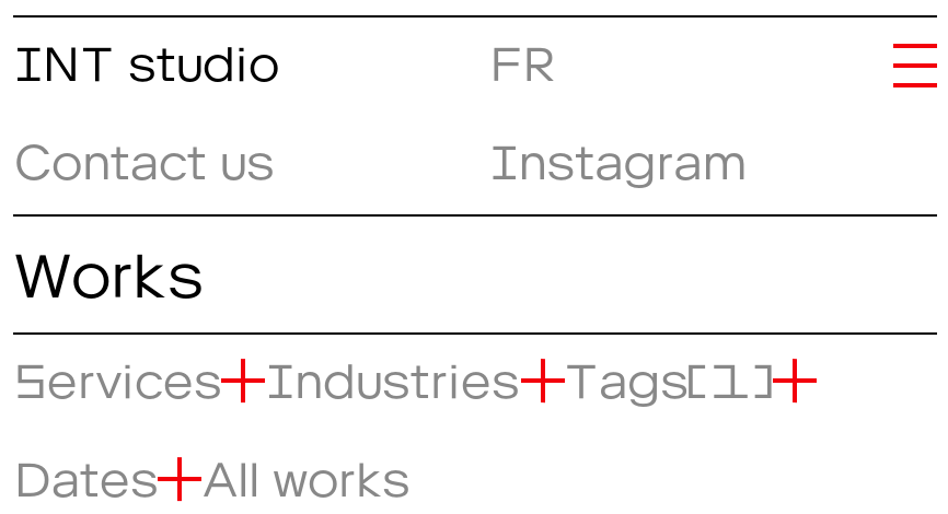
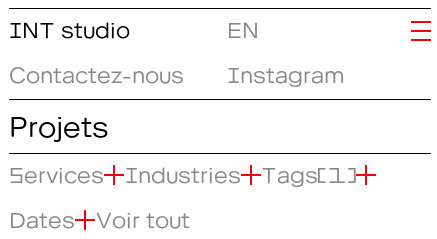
[490,21,555,86] FR -> [227,10,259,40] EN
[14,118,275,184] Contact us -> [9,55,184,85] Contactez-nous
[14,218,202,303] Works -> [9,100,108,139] Projets
[203,434,411,500] All works -> [95,200,189,230] Voir tout

